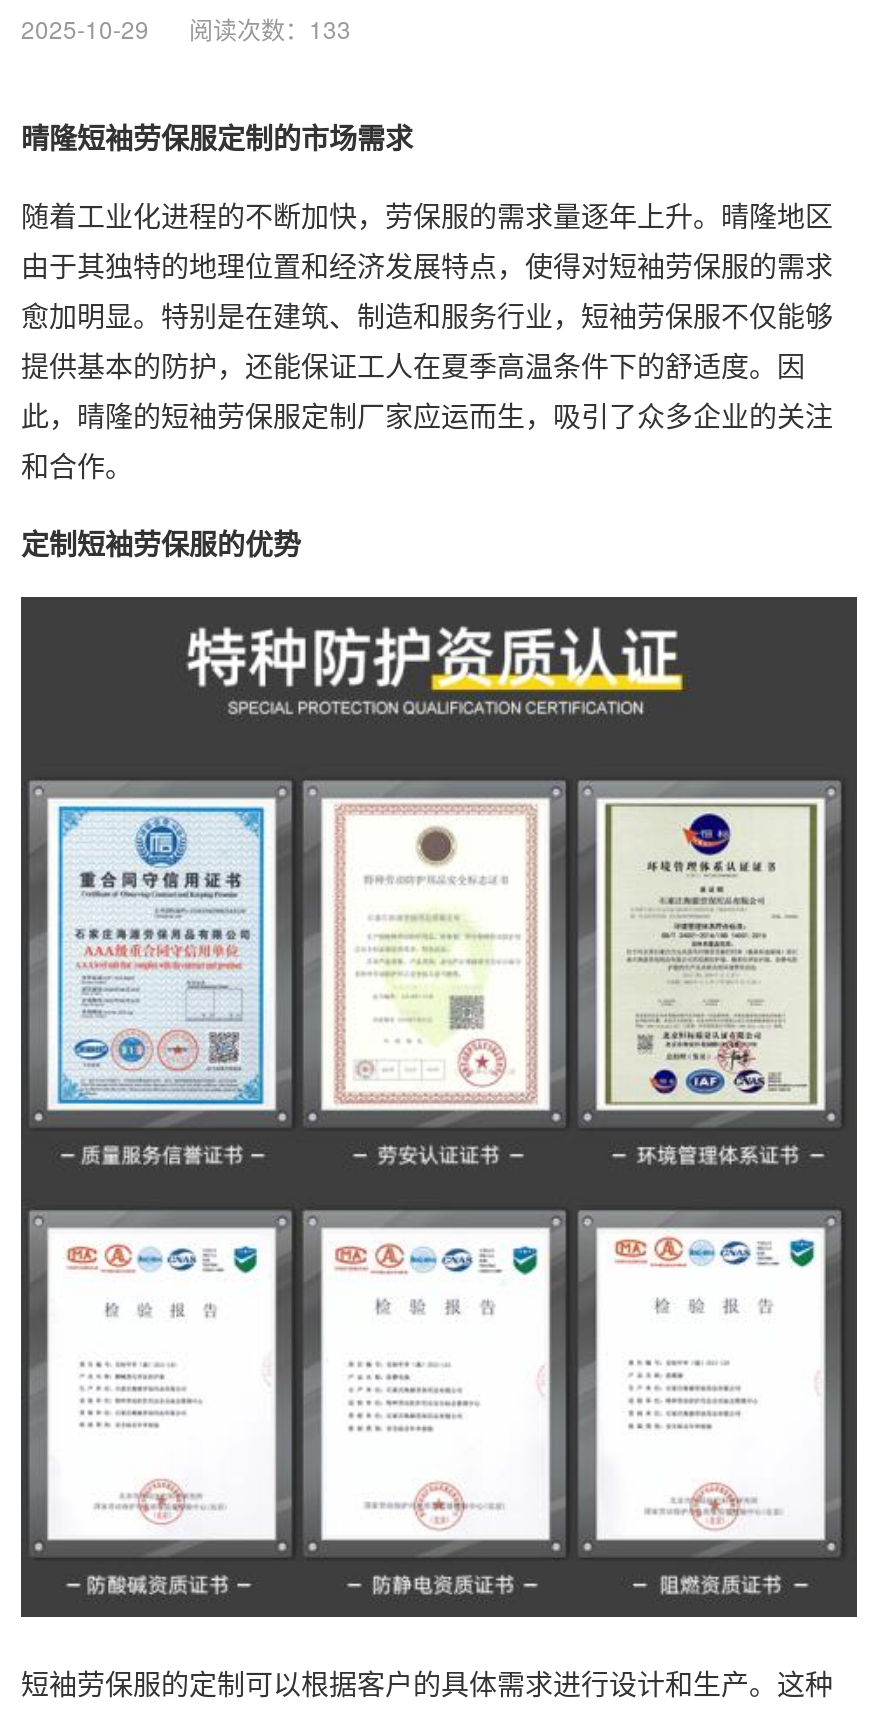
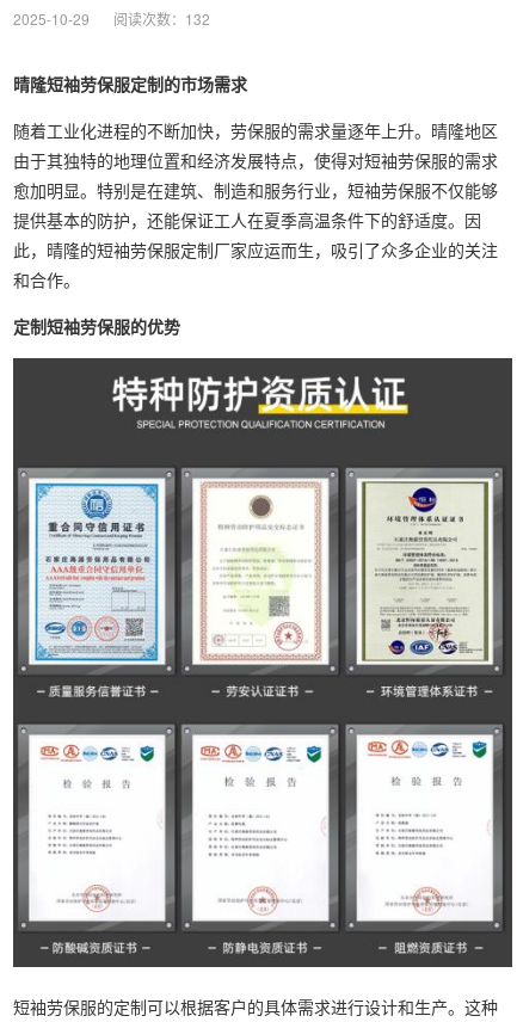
[21,11,351,45] 2025-10-29 阅读次数：133 -> [13,8,210,29] 2025-10-29 阅读次数：132

